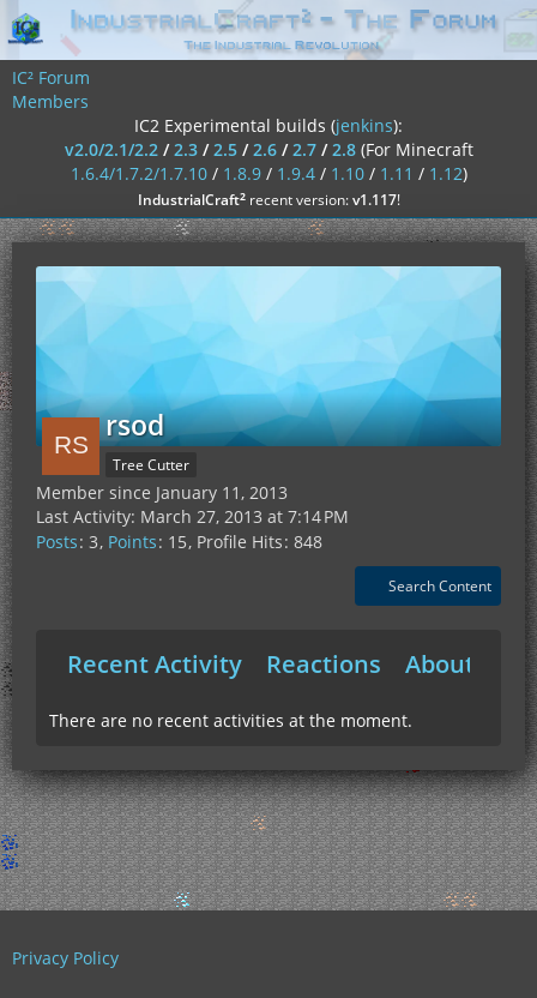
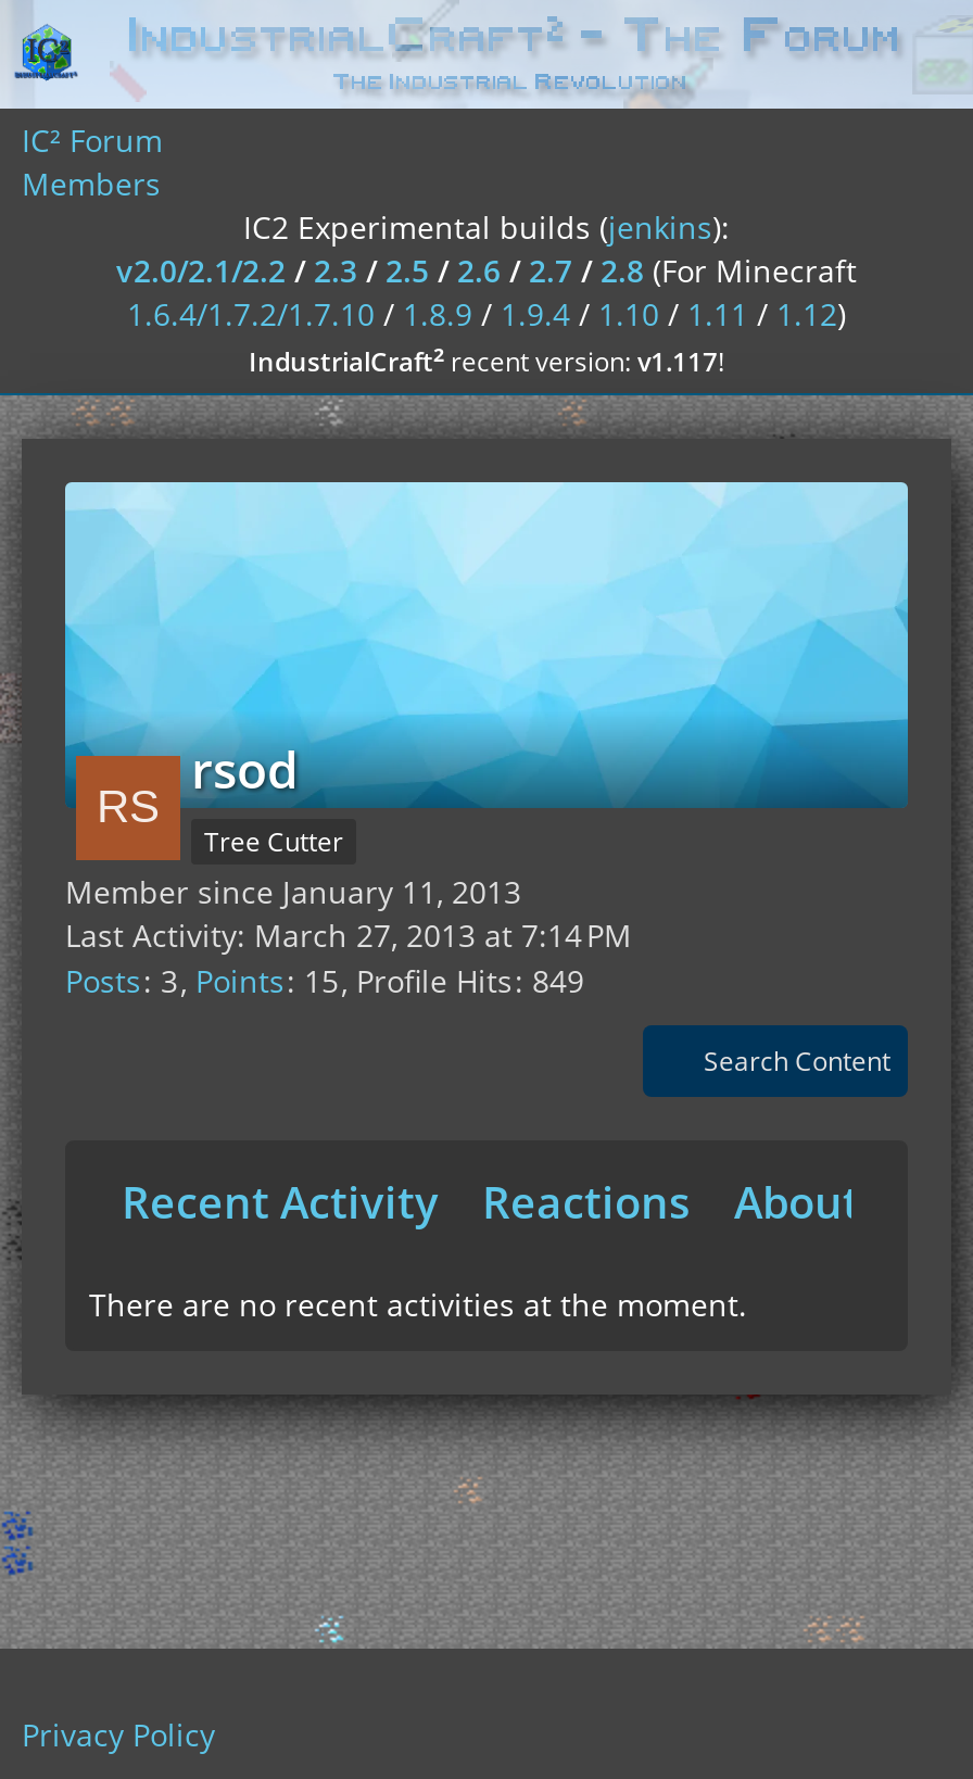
[36,530,322,553] Posts 3 Points 15 Profile Hits 848 -> [65,961,584,1002] Posts 3 Points 15 Profile Hits 849

